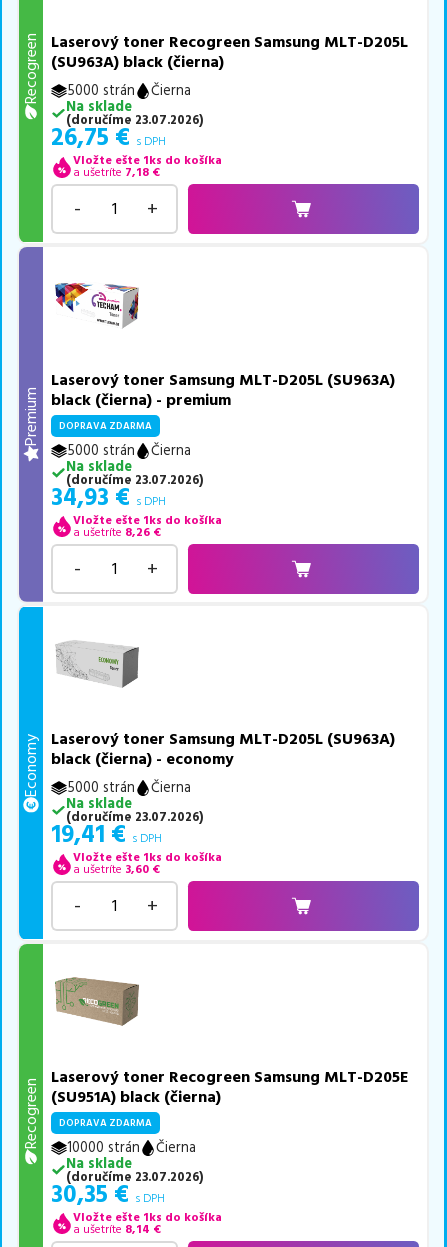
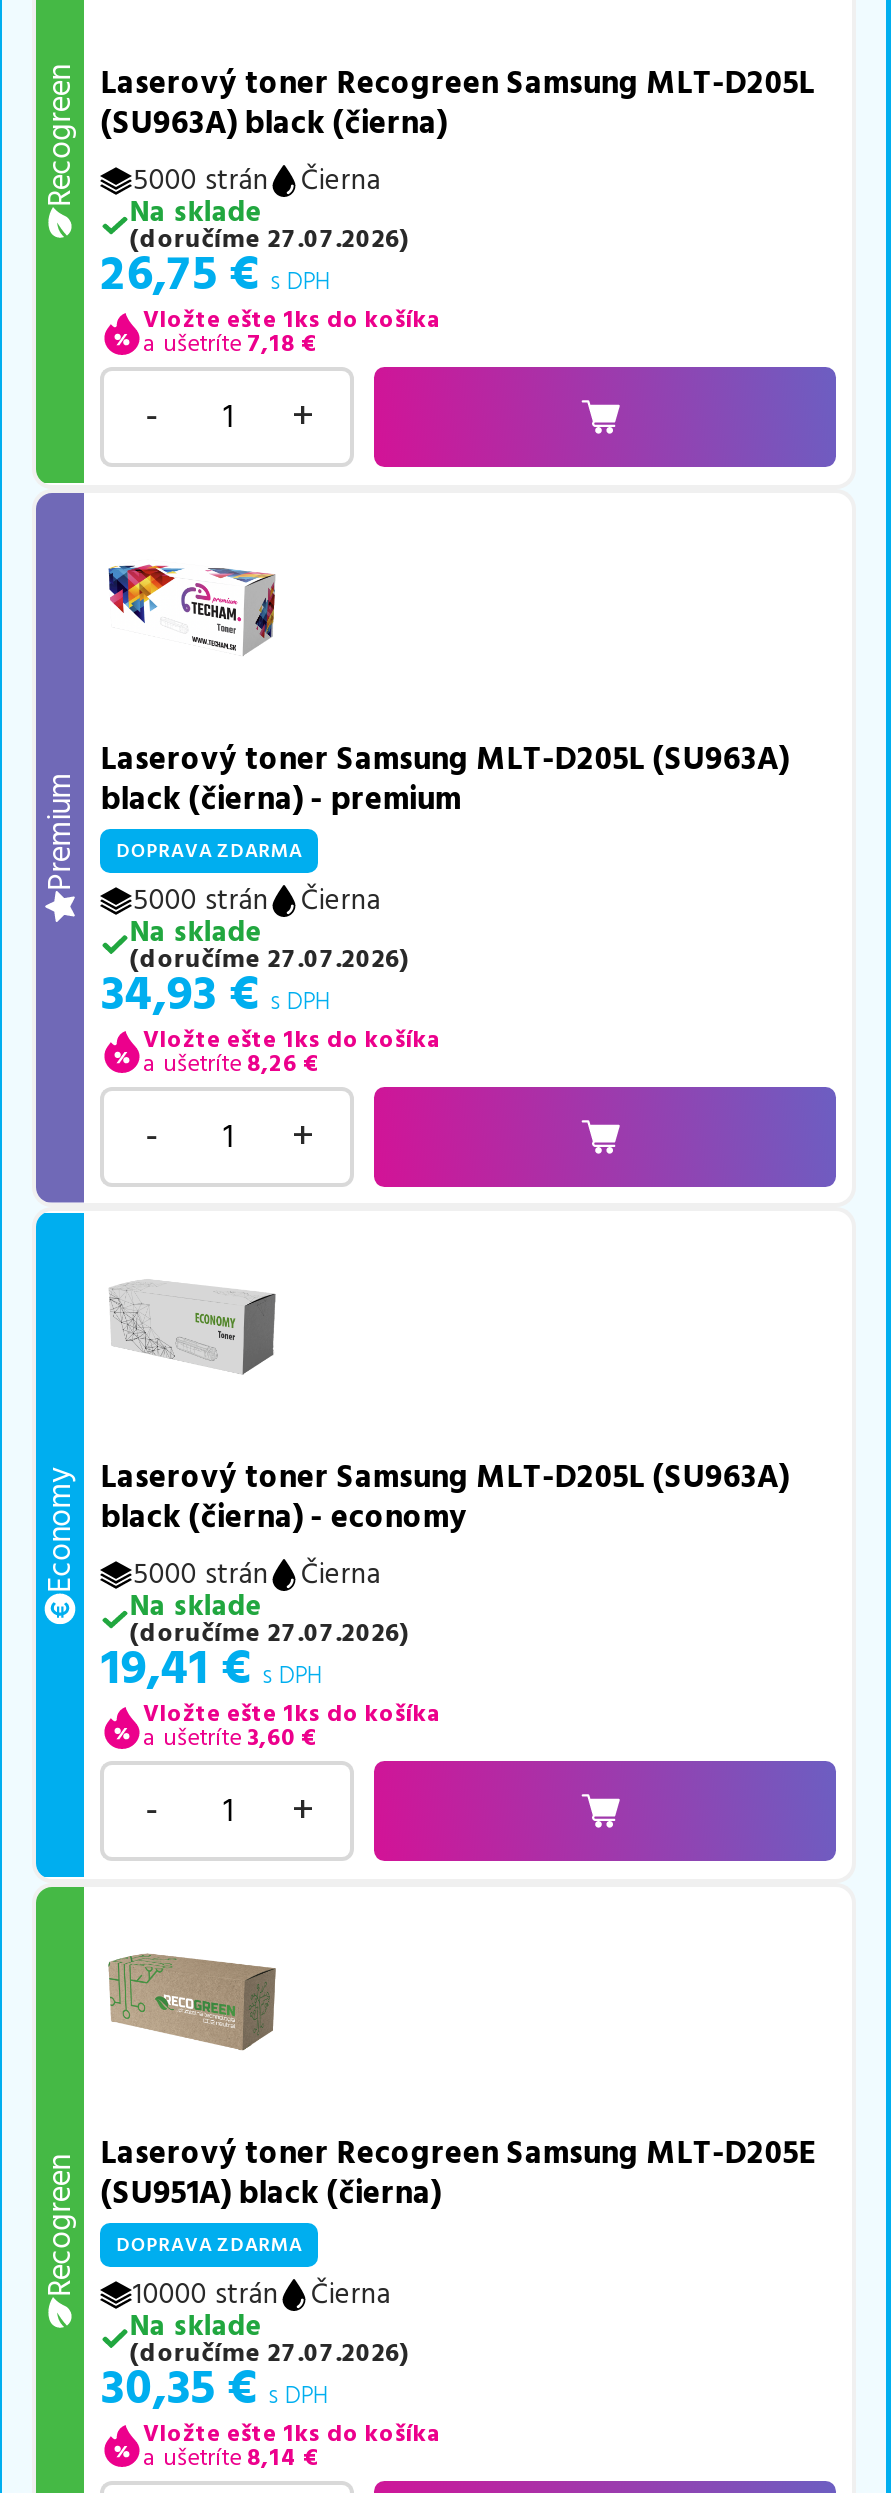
[66,111,203,129] (doručíme 23.07.2026) -> [129,221,407,257] (doručíme 27.07.2026)
[66,471,203,489] (doručíme 23.07.2026) -> [129,940,407,976] (doručíme 27.07.2026)
[66,808,203,826] (doručíme 23.07.2026) -> [129,1615,407,1651] (doručíme 27.07.2026)
[66,1168,203,1186] (doručíme 23.07.2026) -> [129,2334,407,2370] (doručíme 27.07.2026)

